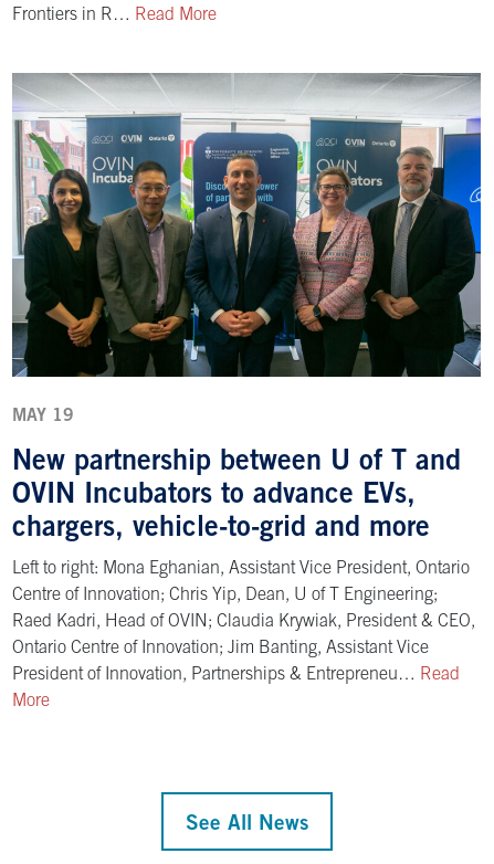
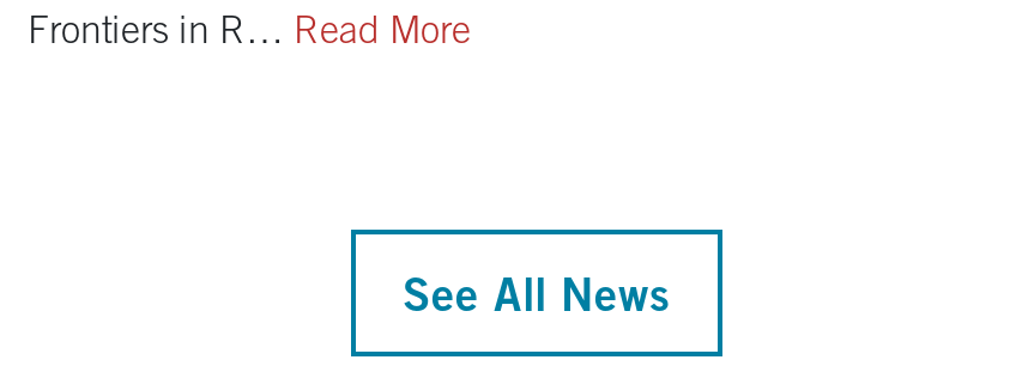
[11,72,482,710] [image] | MAY 19 | New partnership between U of T and | OVIN Incubators to advance EVs, | chargers, vehicle-to-grid and more | Left to right: Mona Eghanian, Assistant Vice President, Ontario | Centre of Innovation; Chris Yip, Dean, U of T Engineering; | Raed Kadri, Head of OVIN; Claudia Krywiak, President & CEO, | Ontario Centre of Innovation; Jim Banting, Assistant Vice | President of Innovation, Partnerships & Entrepreneu… Read | More -> none

